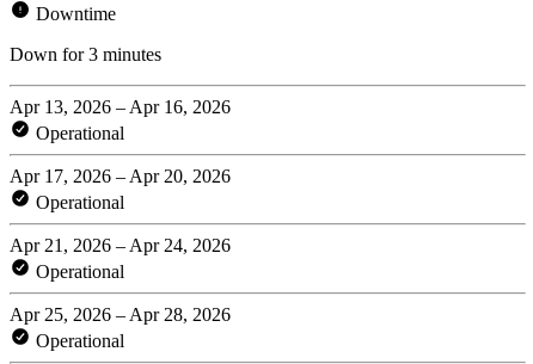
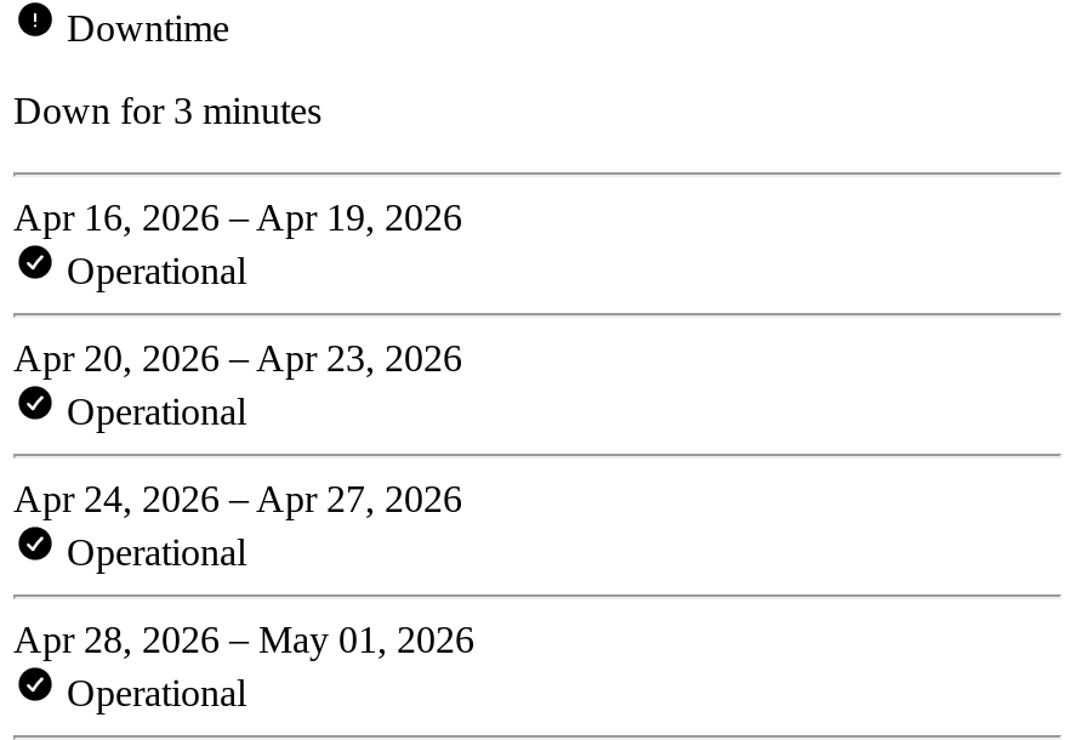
[10,97,231,117] Apr 13, 2026 – Apr 16, 2026 -> [13,196,462,238] Apr 16, 2026 – Apr 19, 2026
[10,166,231,186] Apr 17, 2026 – Apr 20, 2026 -> [13,337,462,378] Apr 20, 2026 – Apr 23, 2026
[10,235,231,255] Apr 21, 2026 – Apr 24, 2026 -> [13,478,462,519] Apr 24, 2026 – Apr 27, 2026
[10,304,231,324] Apr 25, 2026 – Apr 28, 2026 -> [13,618,474,660] Apr 28, 2026 – May 01, 2026

